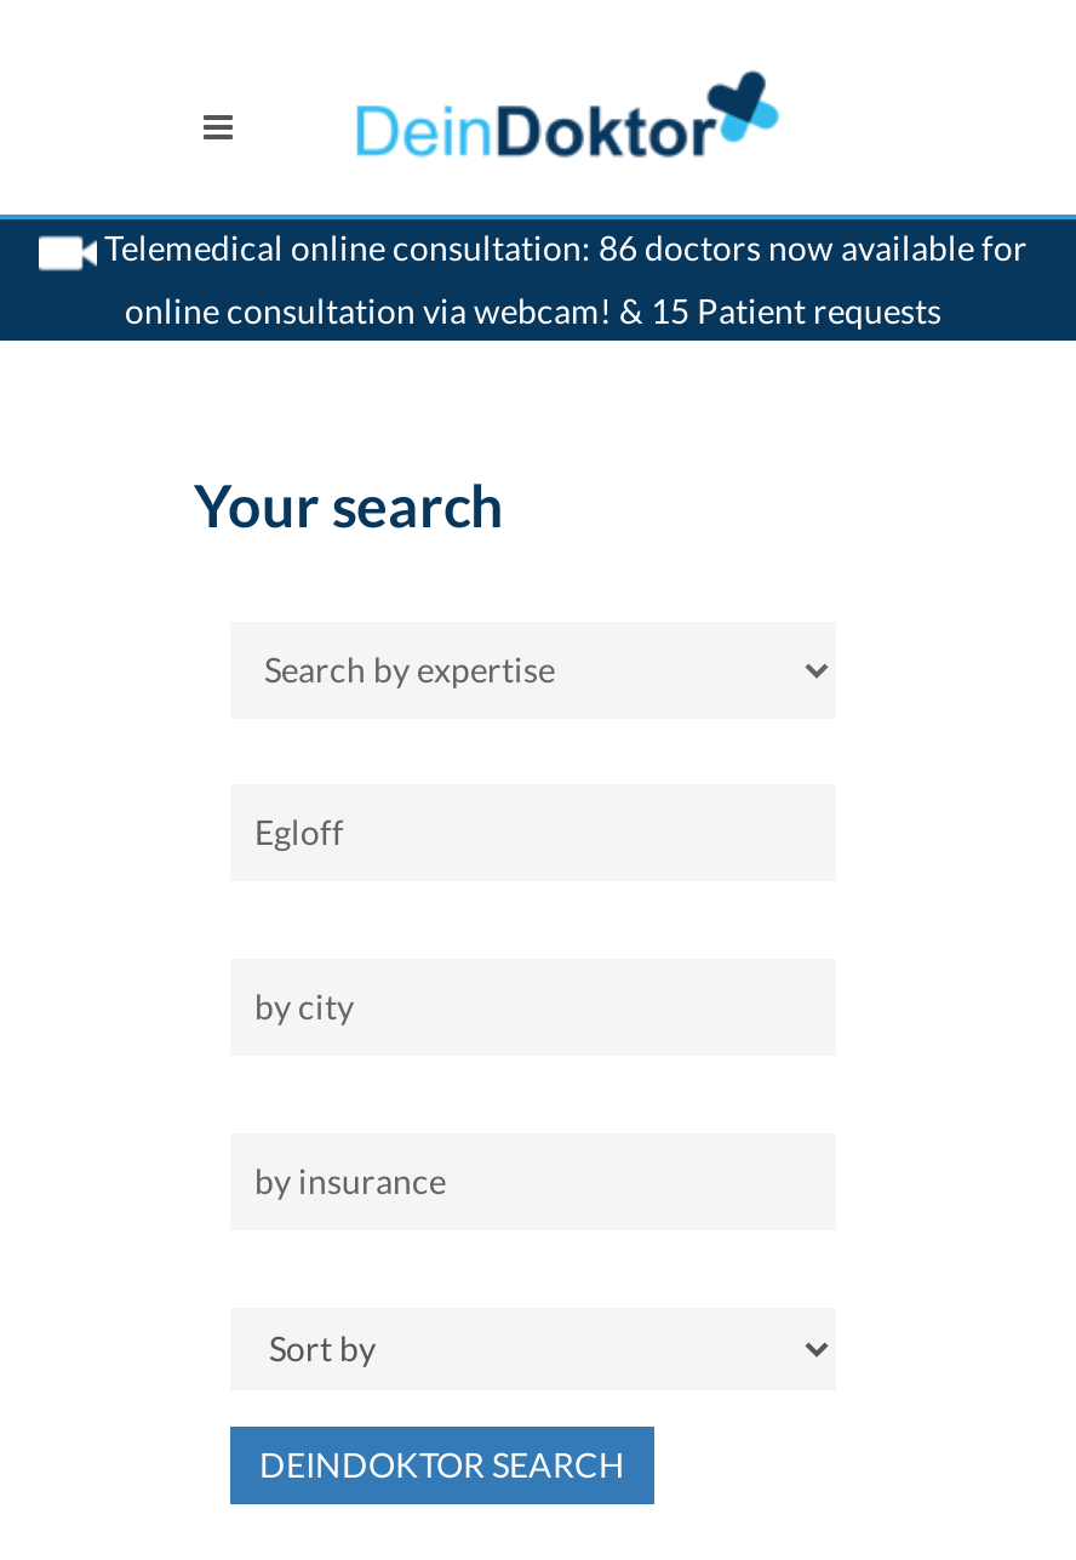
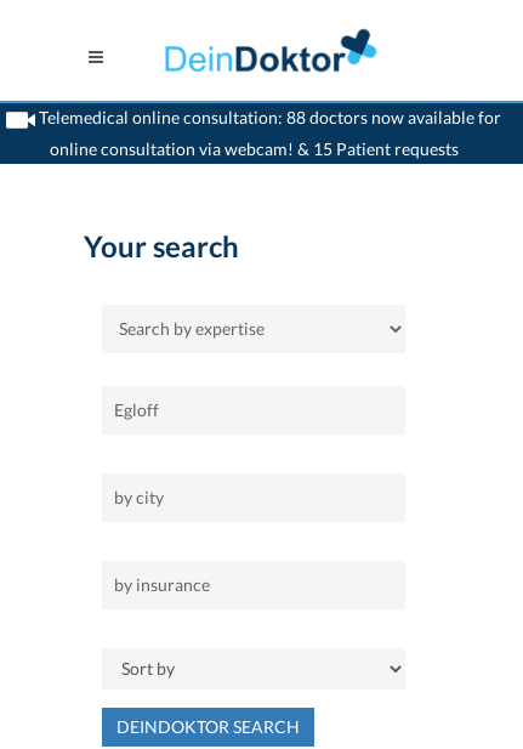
[97,227,1028,268] Telemedical online consultation: 86 doctors now available for -> [35,107,501,128] Telemedical online consultation: 88 doctors now available for

